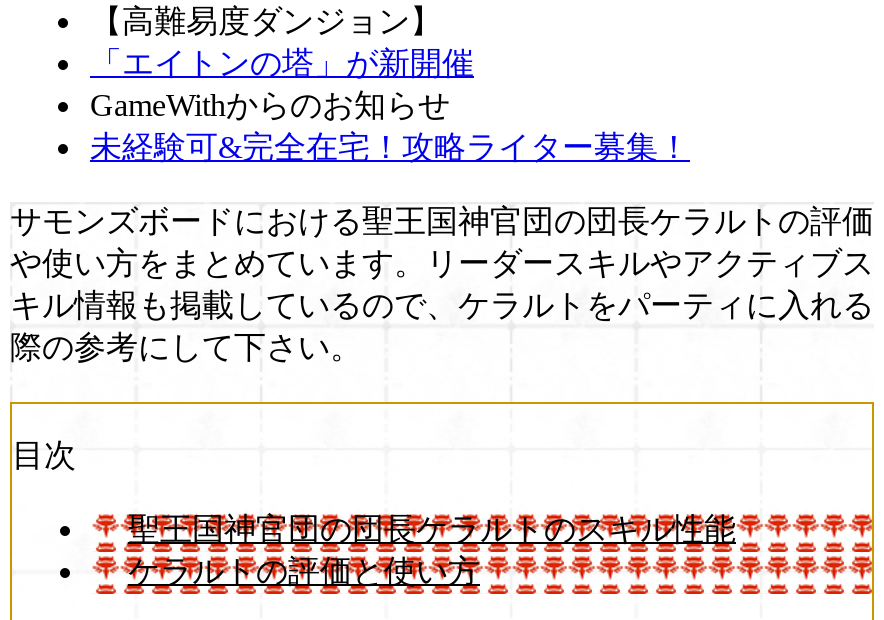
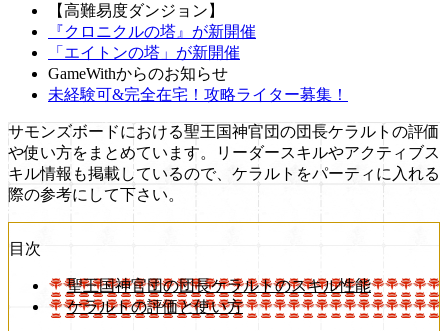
none -> [48,23,256,40] 『クロニクルの塔』が新開催

